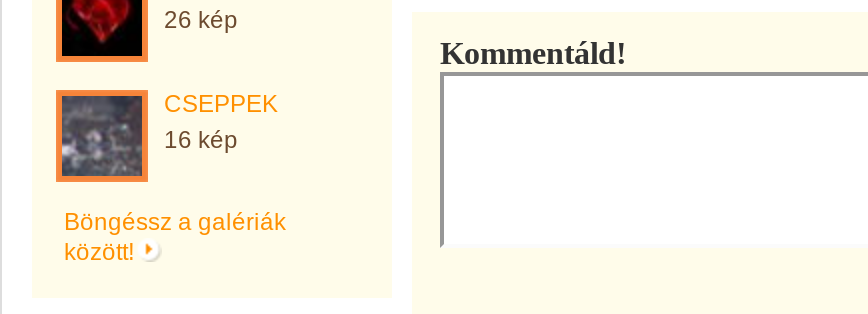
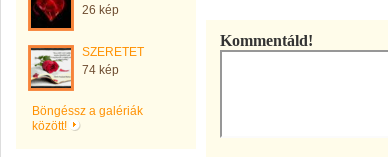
[60,90,278,176] [image] | CSEPPEK | 16 kép -> [30,45,144,88] [image] | SZERETET | 74 kép

